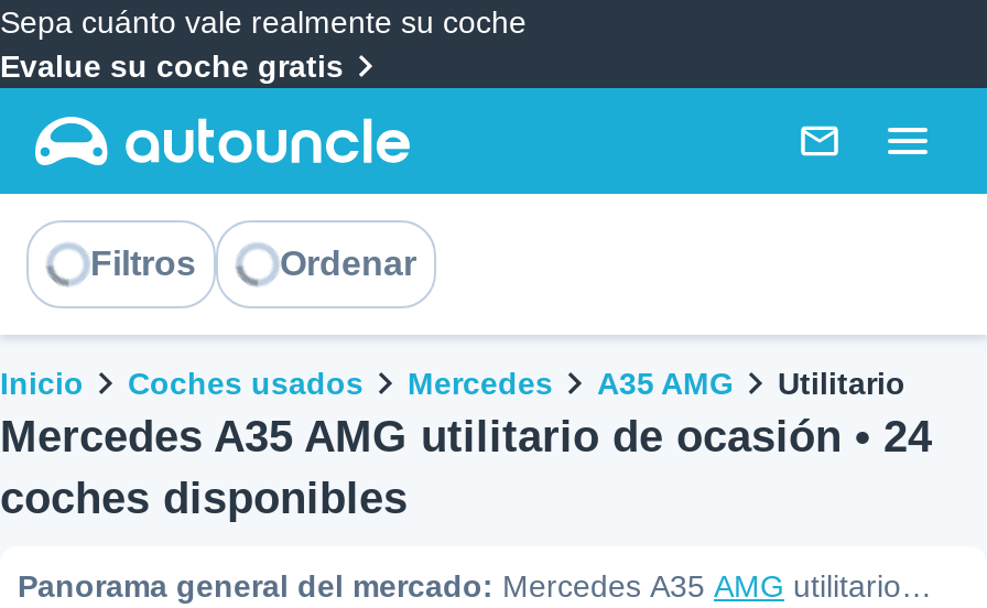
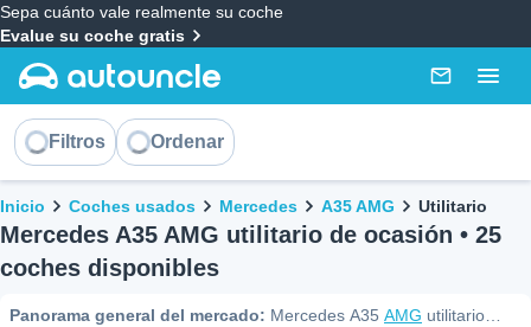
[0,412,932,460] Mercedes A35 AMG utilitario de ocasión • 24 -> [0,222,501,248] Mercedes A35 AMG utilitario de ocasión • 25

